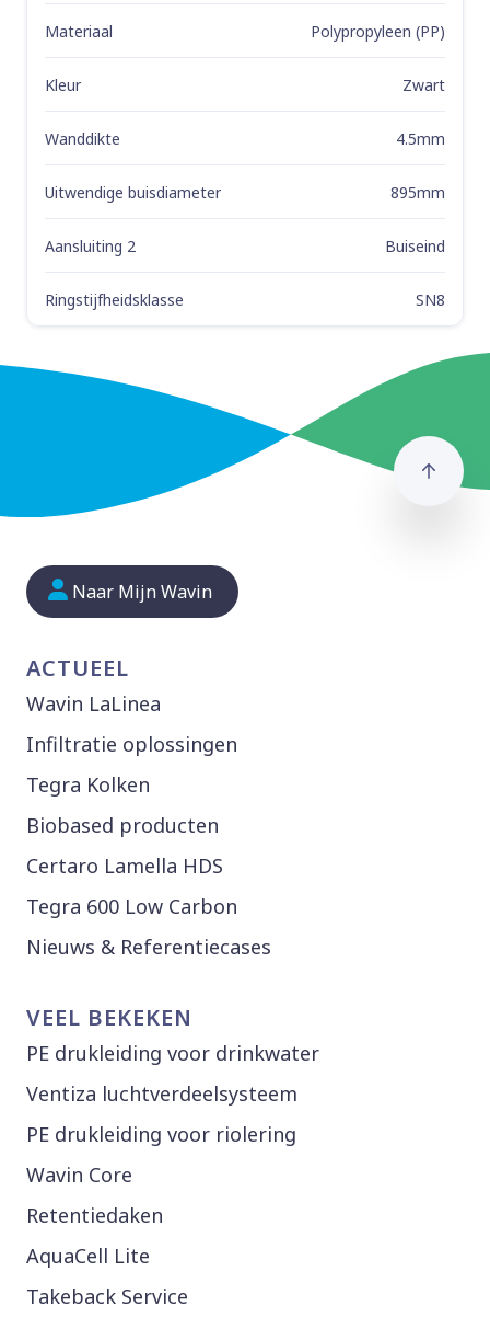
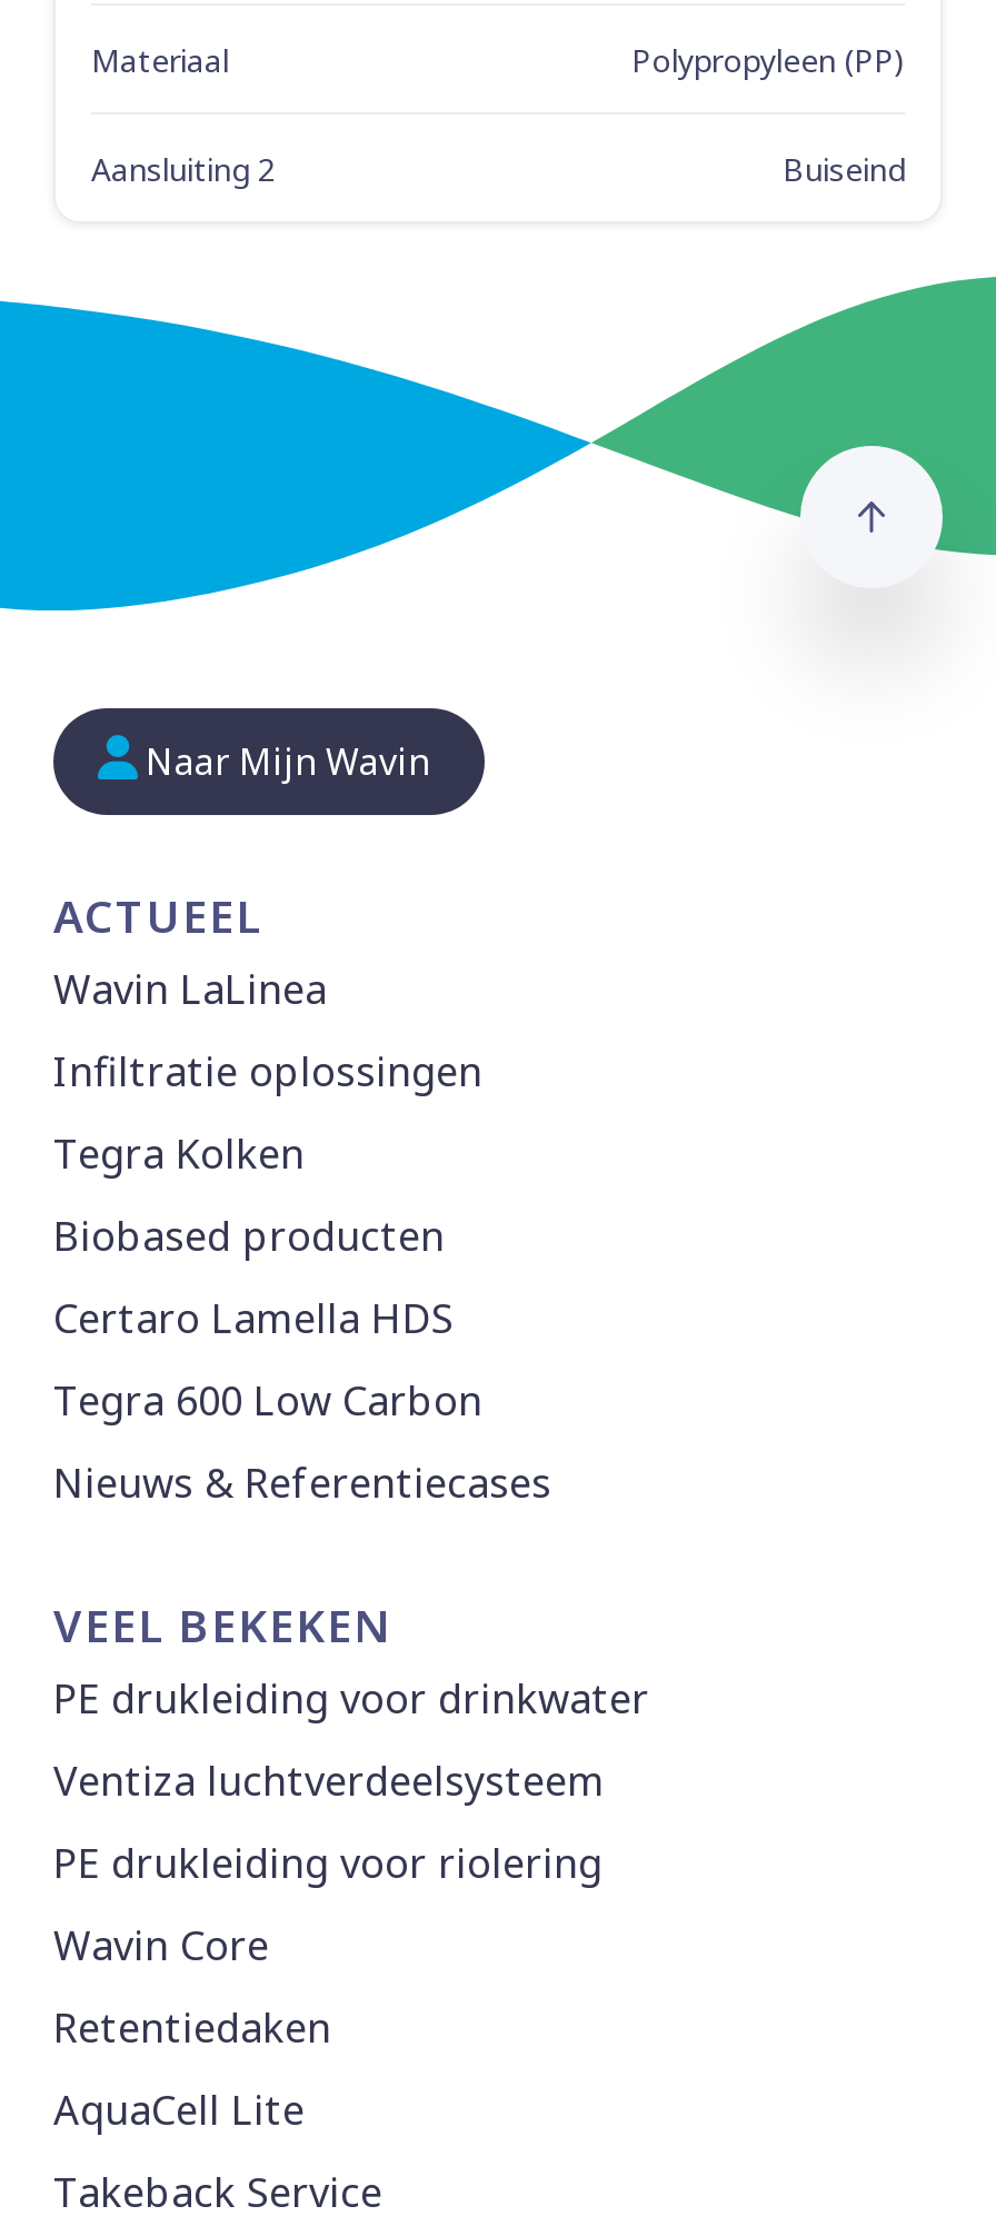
[45,74,445,202] Kleur | Zwart | Wanddikte | 4.5mm | Uitwendige buisdiameter | 895mm -> none
[45,289,445,310] Ringstijfheidsklasse | SN8 -> none

